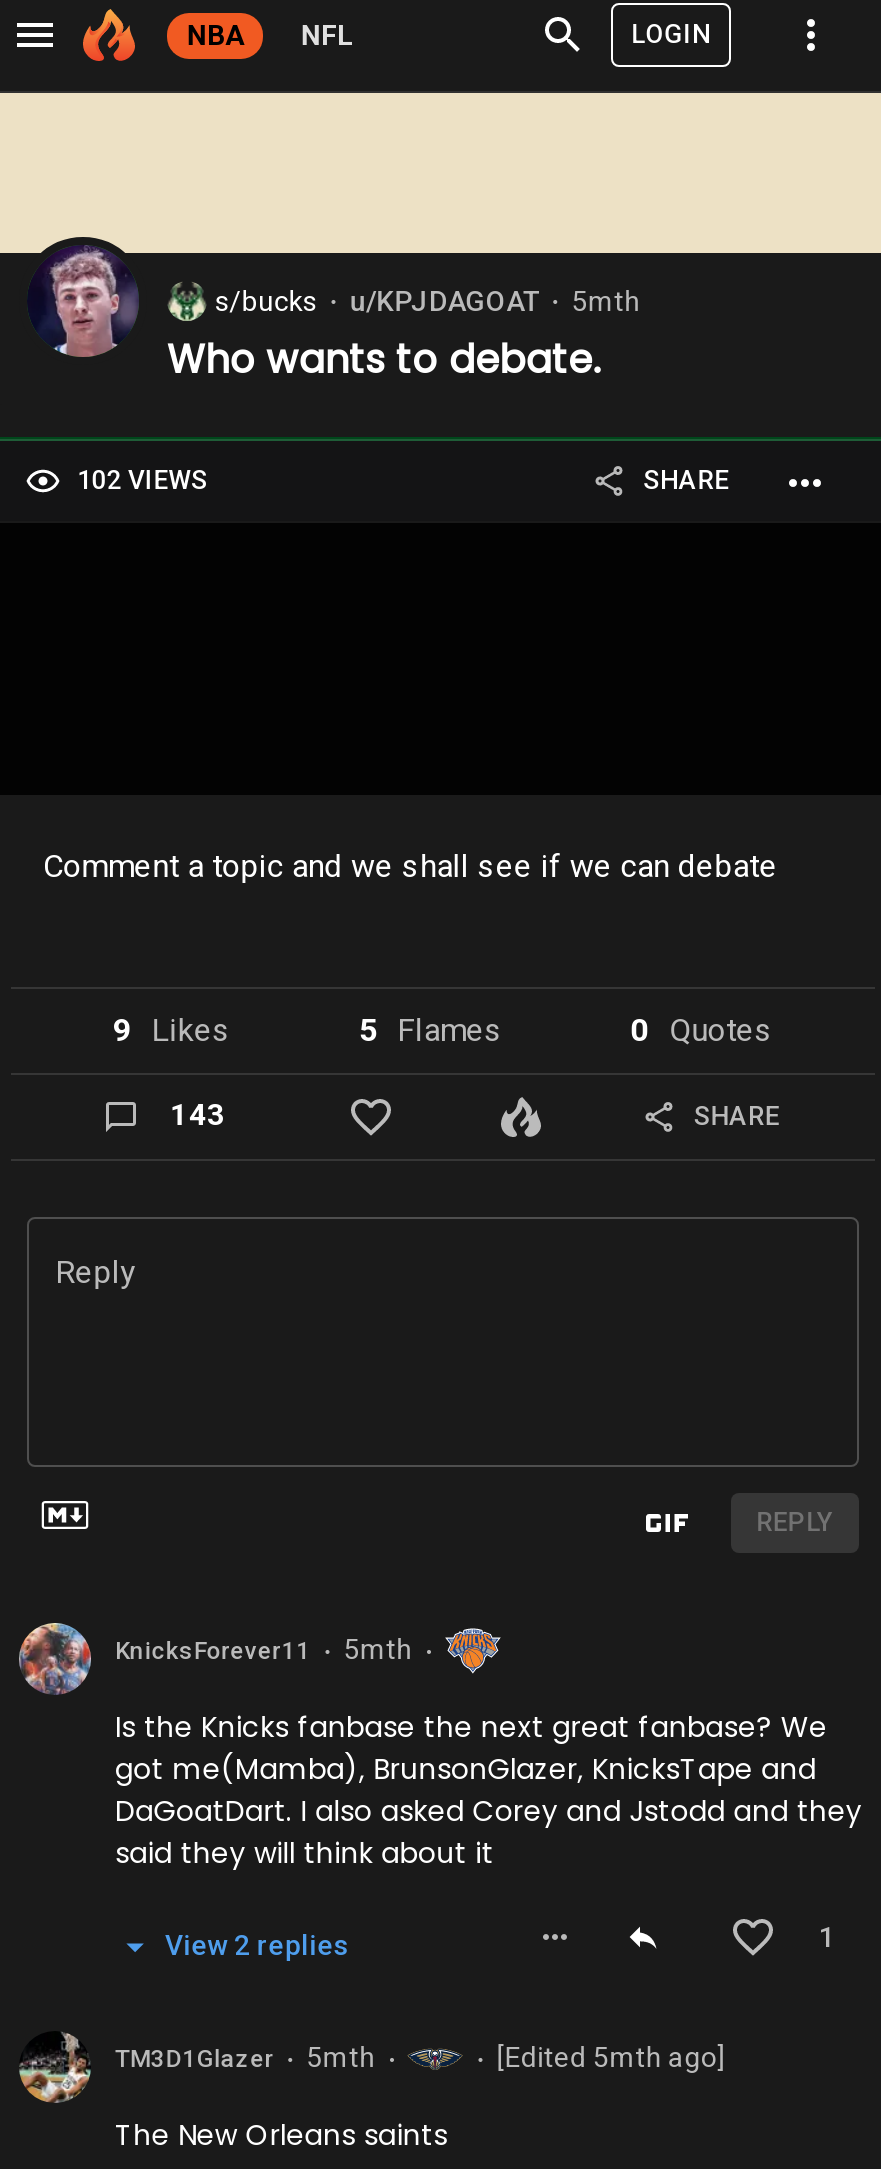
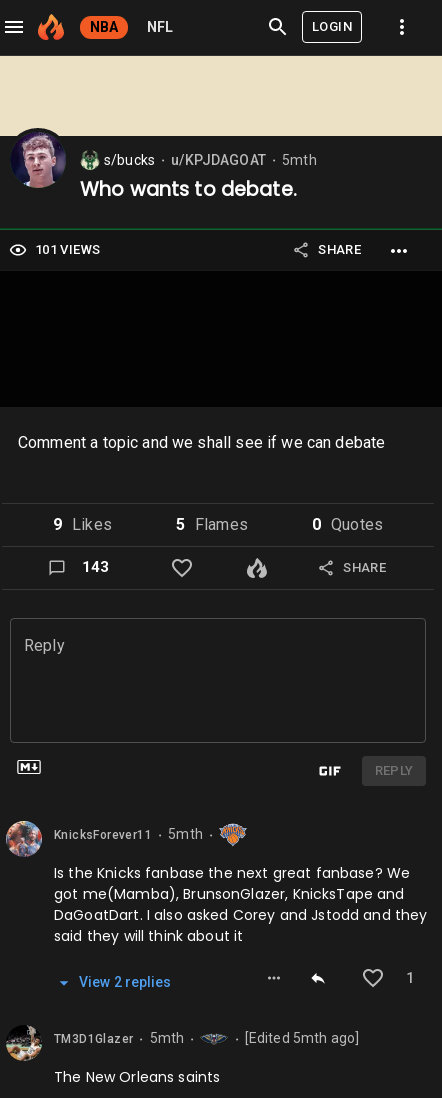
[77,465,208,495] 102 VIEWS -> [35,242,100,257] 101 VIEWS

